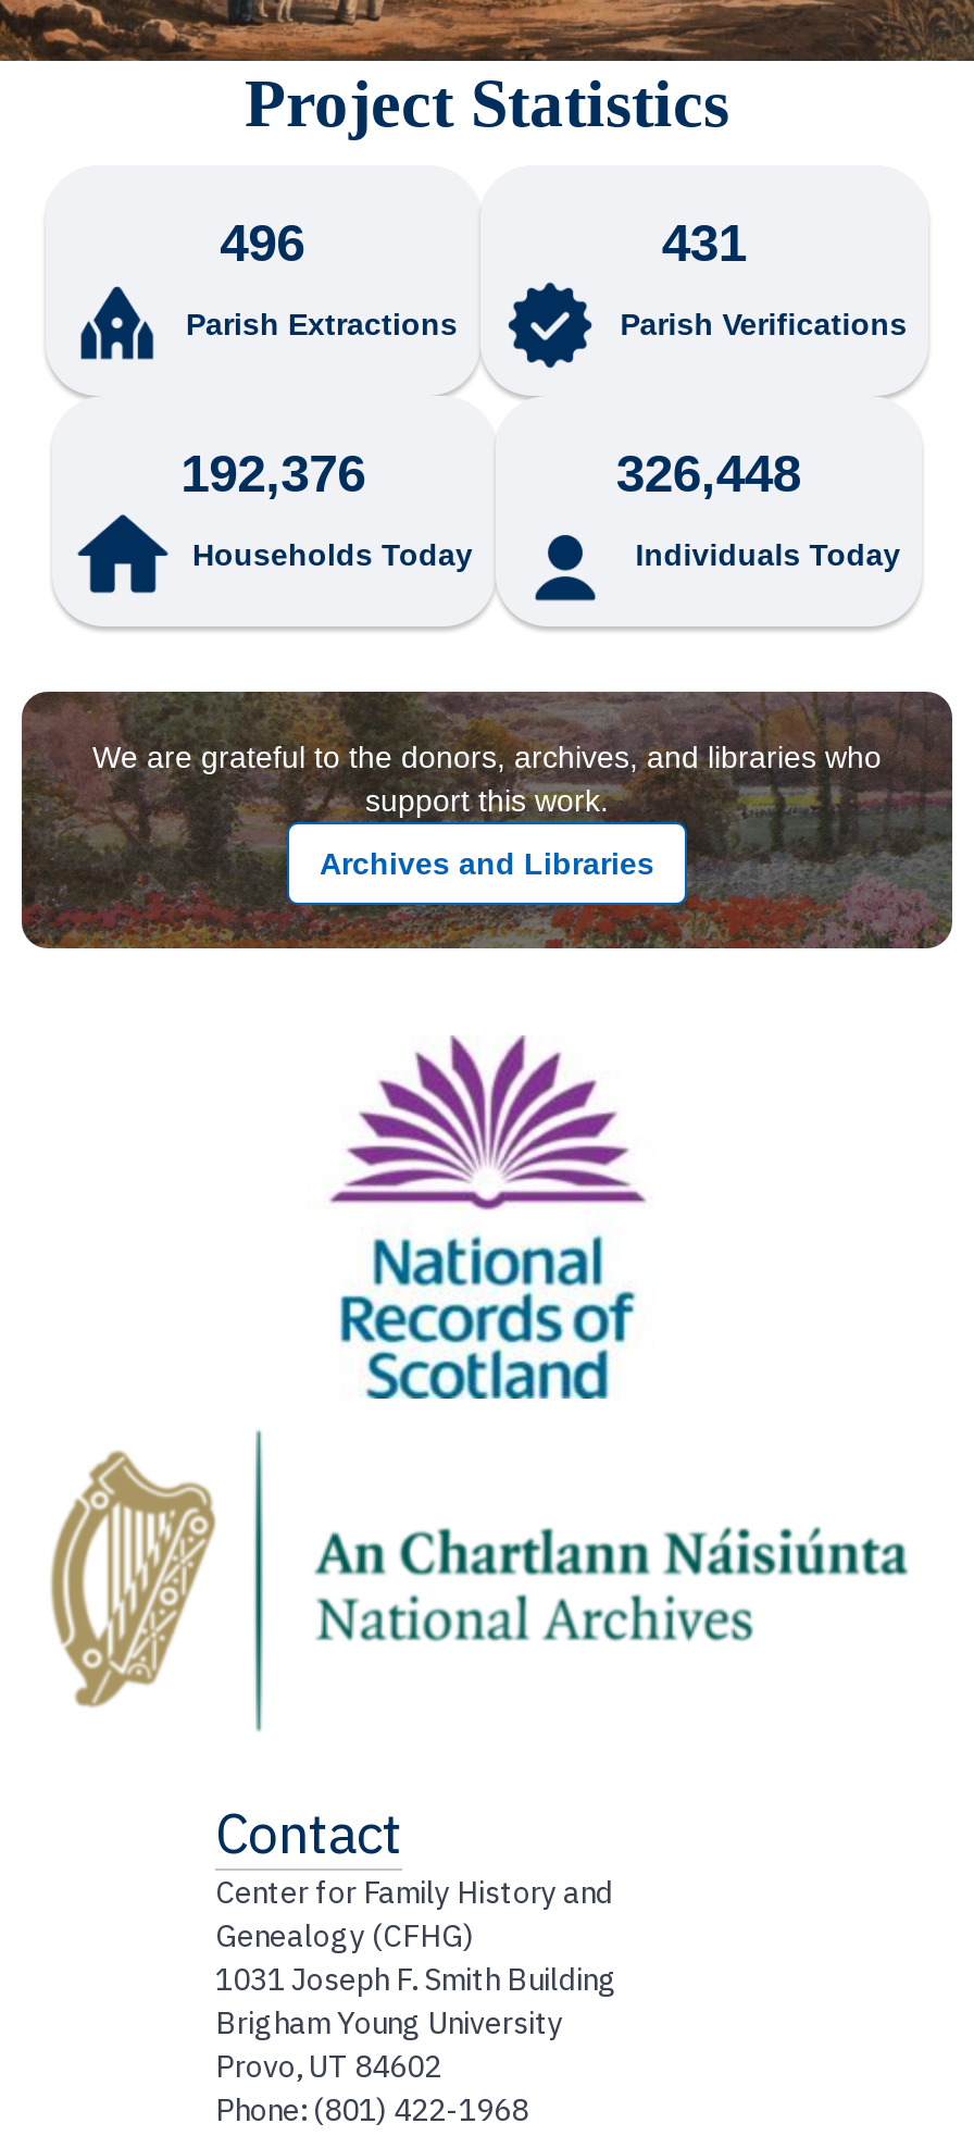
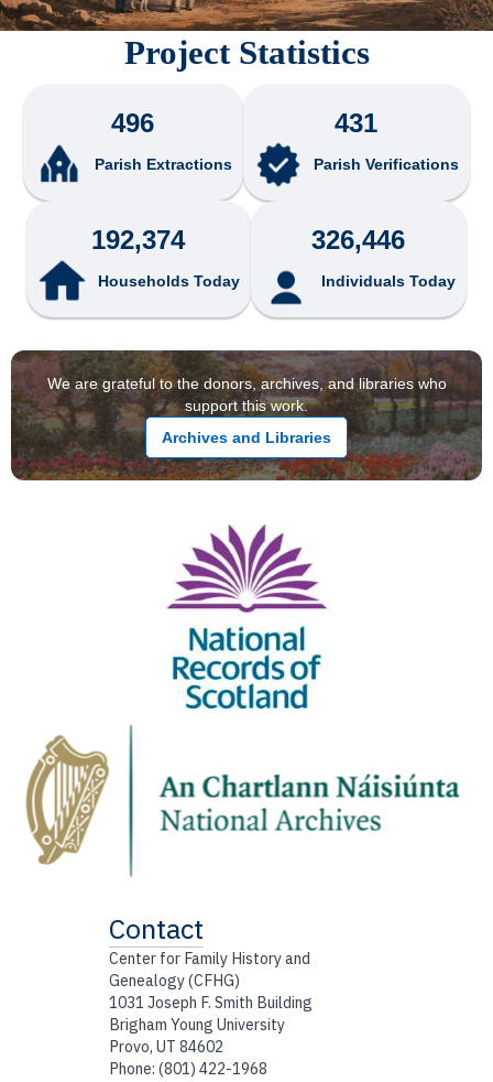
[181,443,365,502] 192,376 -> [91,225,185,254] 192,374
[616,443,801,502] 326,448 -> [312,225,405,254] 326,446

